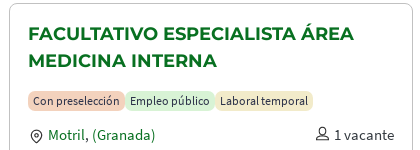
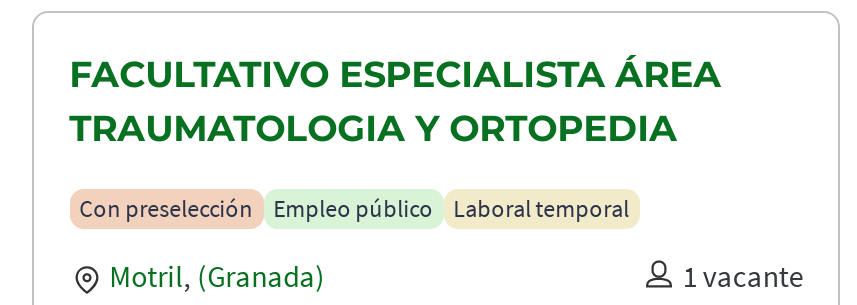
[28,50,217,72] MEDICINA INTERNA -> [69,106,677,150] TRAUMATOLOGIA Y ORTOPEDIA

